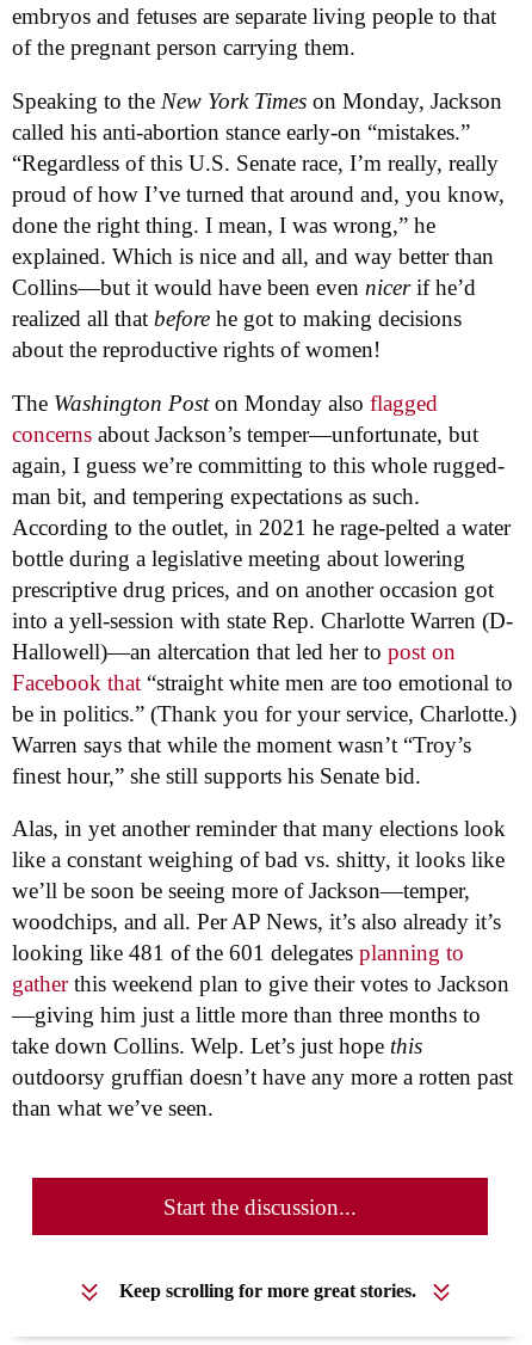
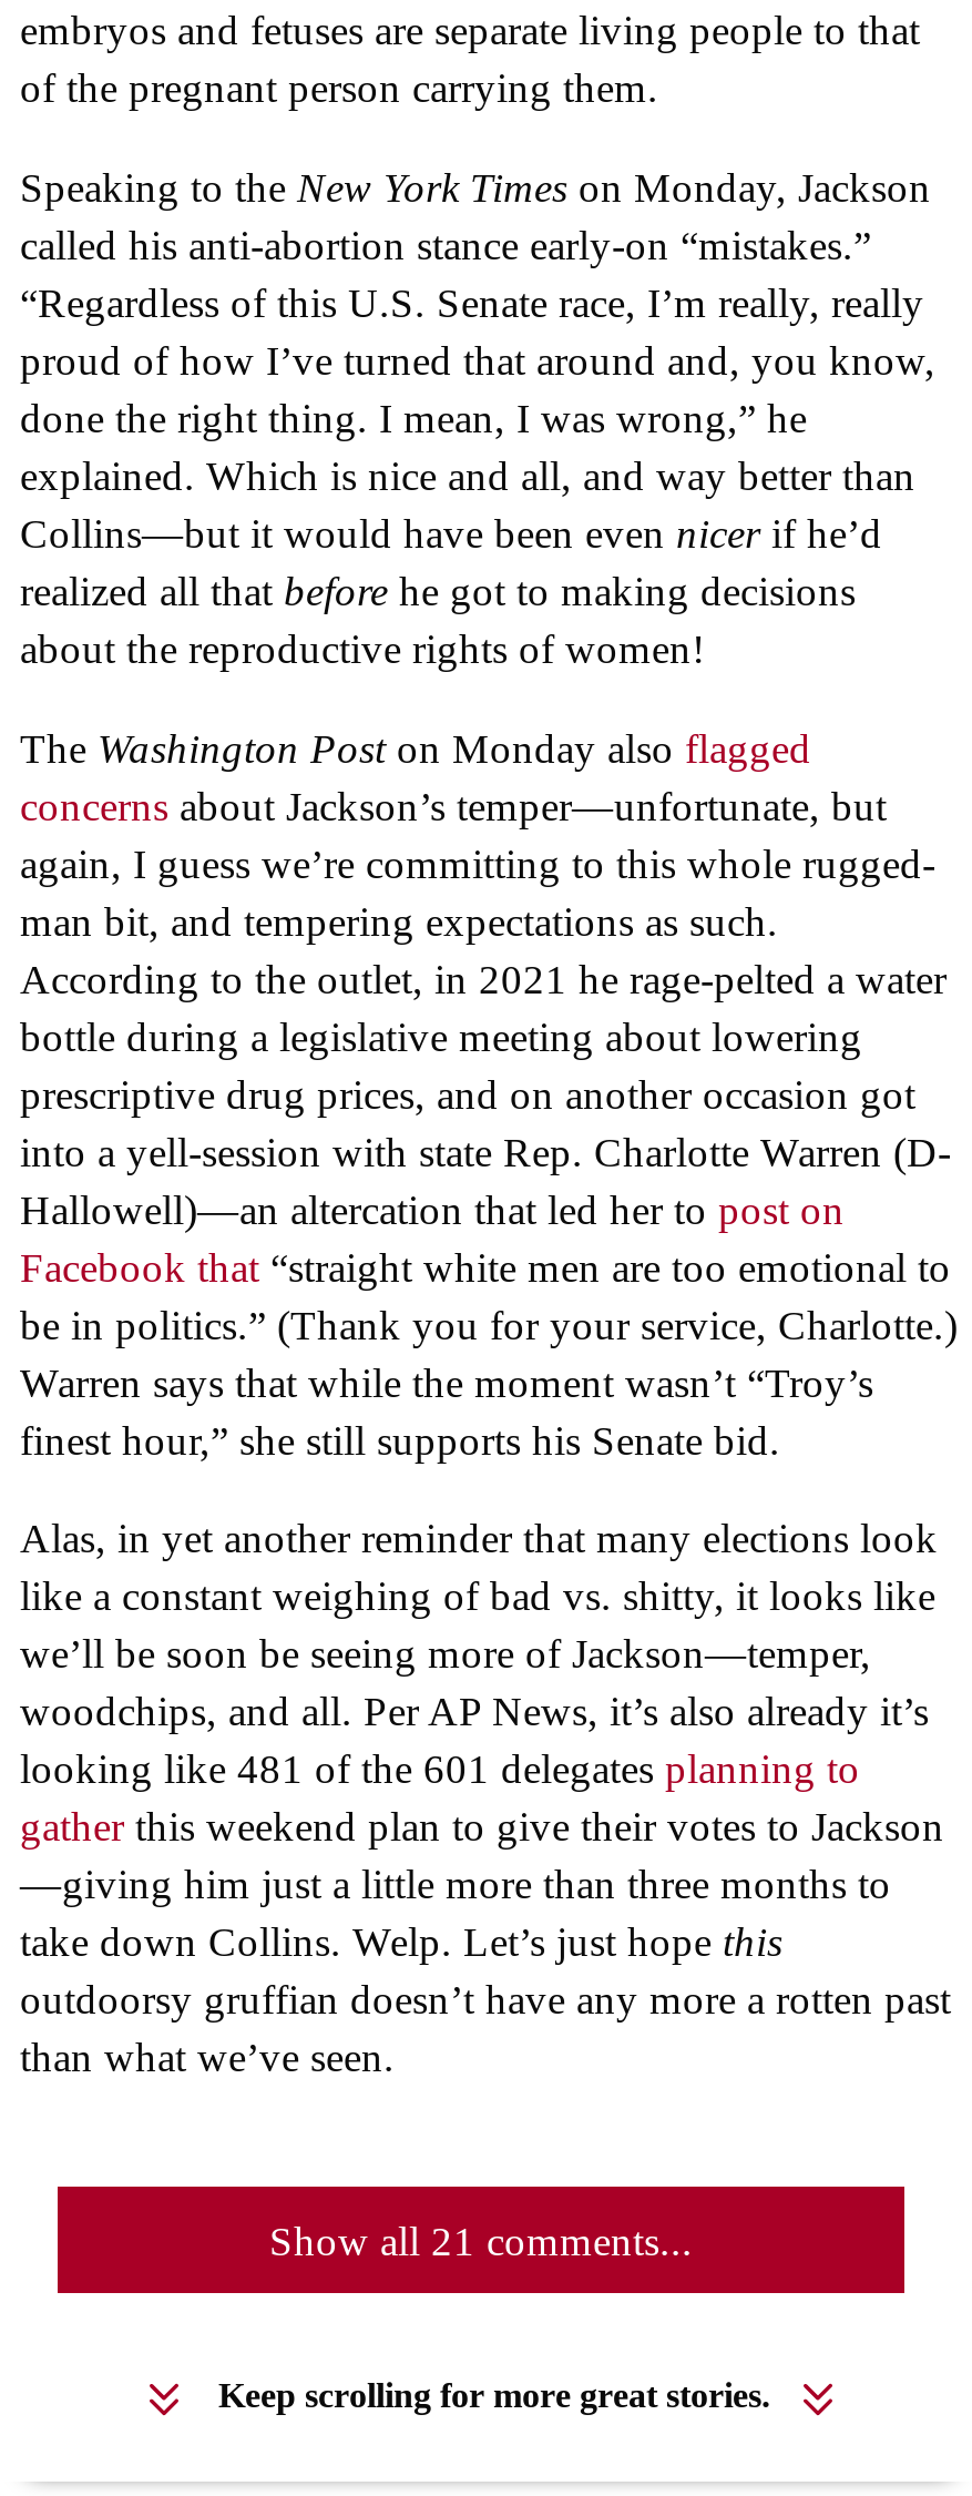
[163,1195,357,1220] Start the discussion... -> [269,2218,693,2264] Show all 21 comments...

